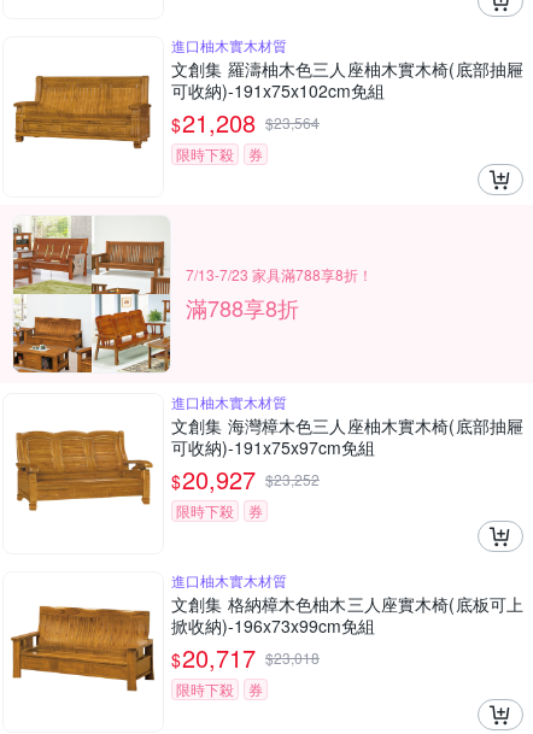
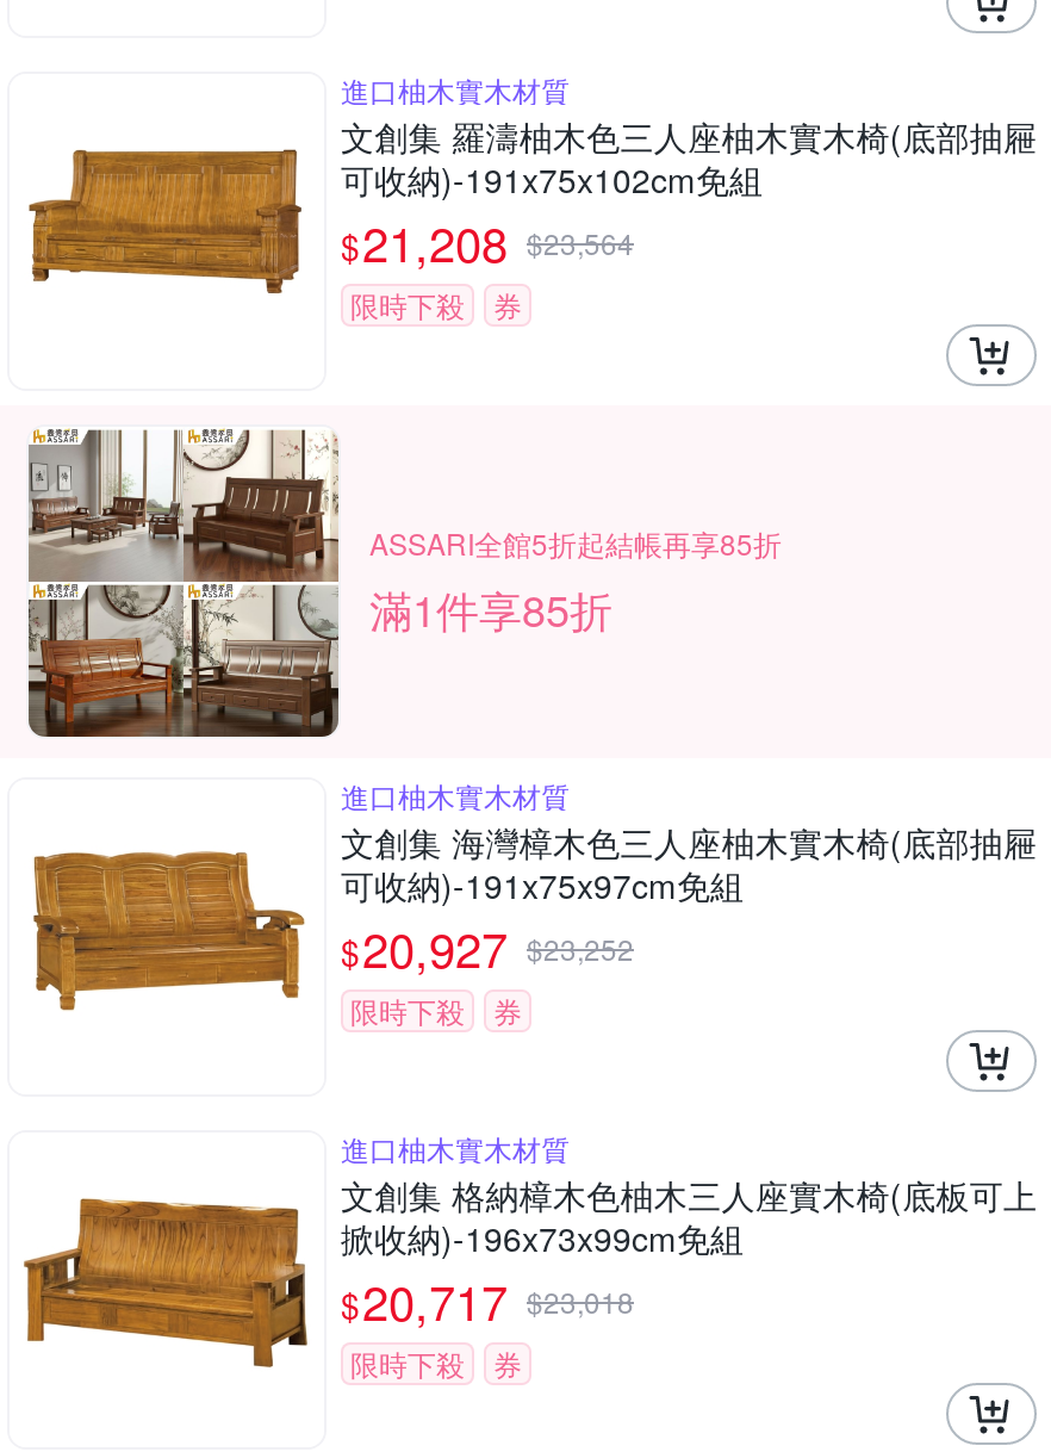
[12,216,373,374] [image] | 7/13-7/23 家具滿788享8折！ | 滿788享8折 -> [26,427,782,739] [image] | ASSARI全館5折起結帳再享85折 | 滿1件享85折

